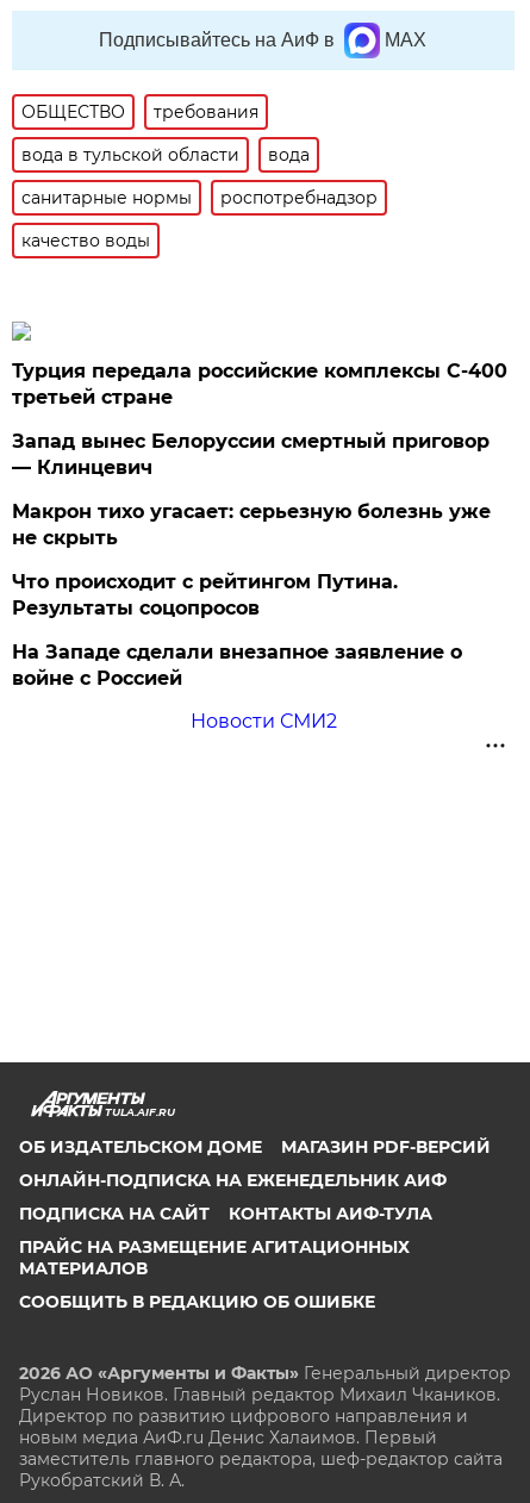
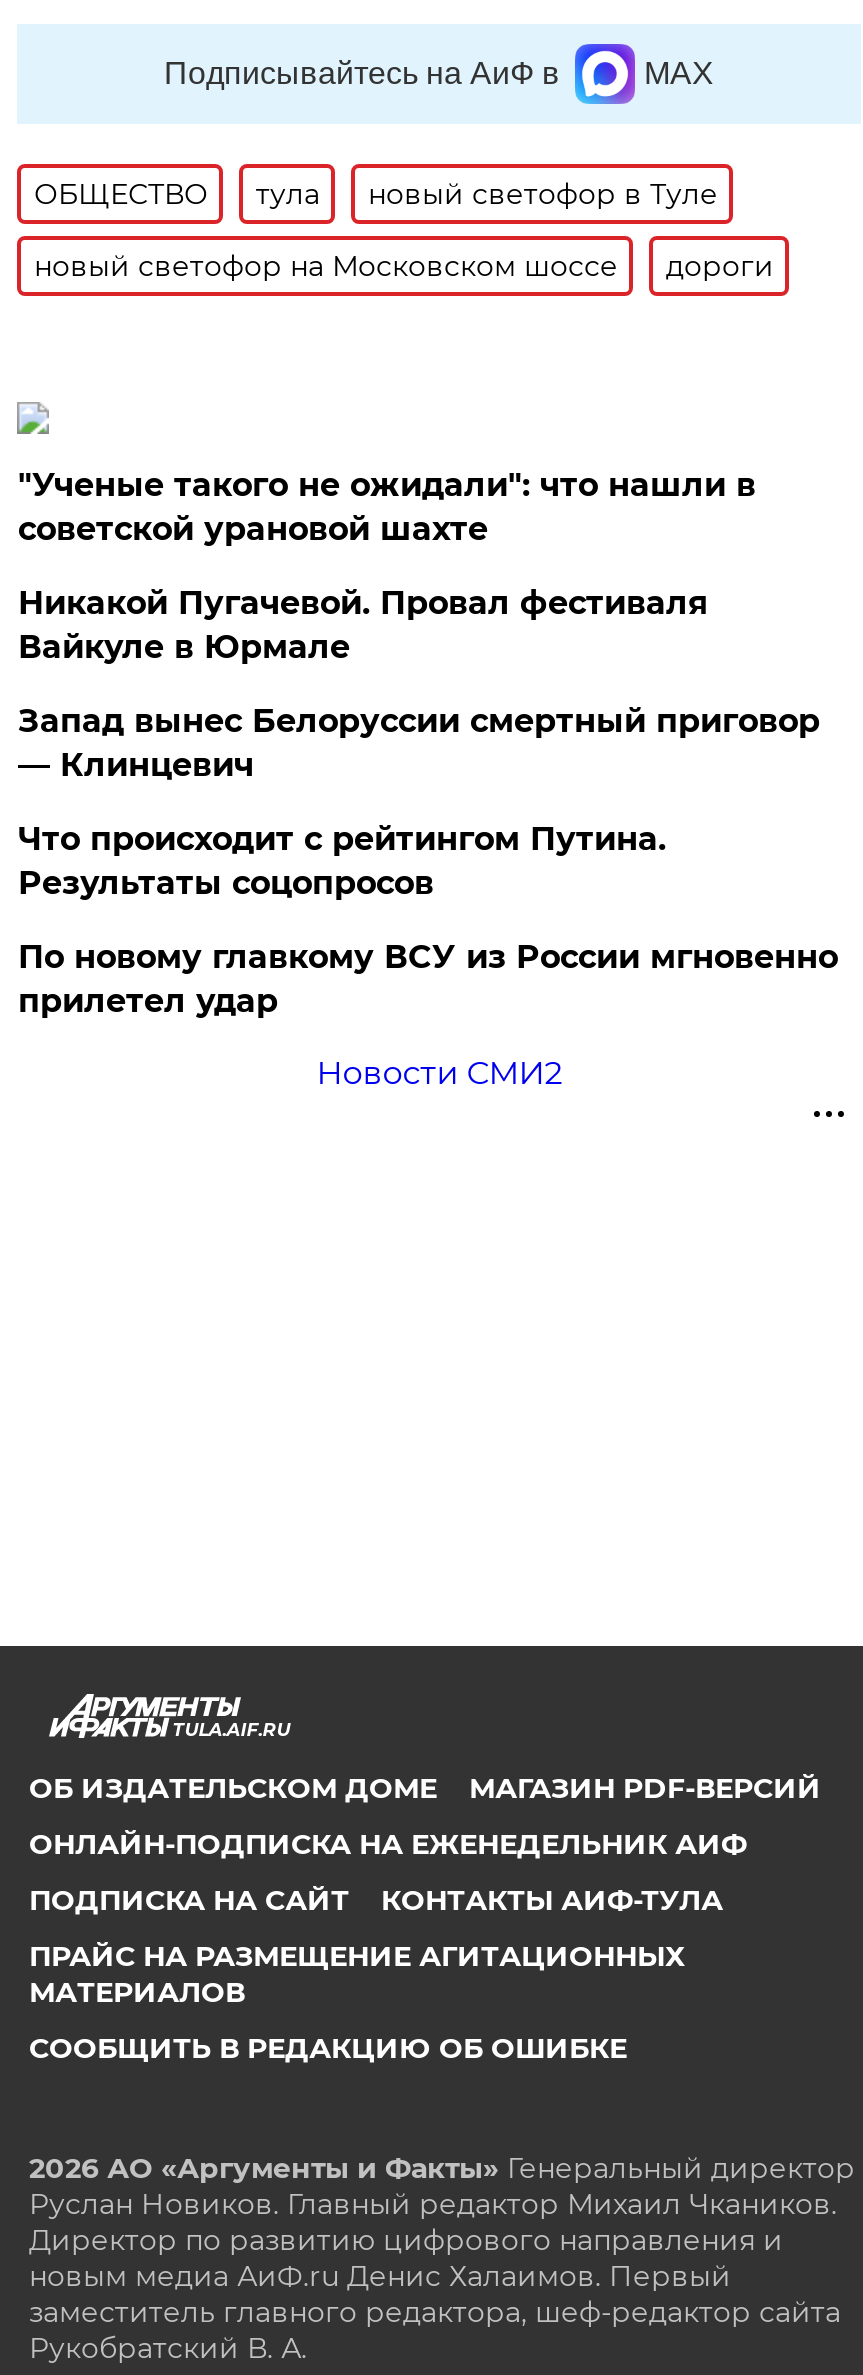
[22,101,378,251] требования | вода в тульской области | вода | санитарные нормы | роспотребнадзор | качество воды -> [34,176,774,284] тула | новый светофор в Туле | новый светофор на Московском шоссе | дороги
[12,360,508,408] Турция передала российские комплексы С-400 | третьей стране -> [18,466,756,666] "Ученые такого не ожидали": что нашли в | советской урановой шахте | Никакой Пугачевой. Провал фестиваля | Вайкуле в Юрмале
[12,500,491,549] Макрон тихо угасает: серьезную болезнь уже | не скрыть -> none
[12,641,463,689] На Западе сделали внезапное заявление о | войне с Россией -> [18,938,838,1020] По новому главкому ВСУ из России мгновенно | прилетел удар

